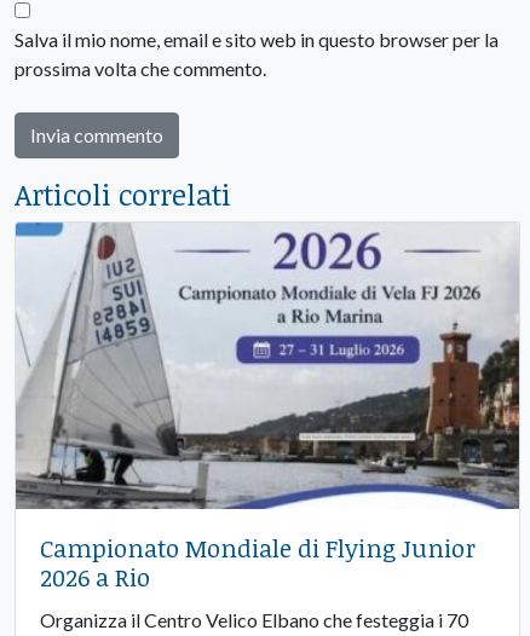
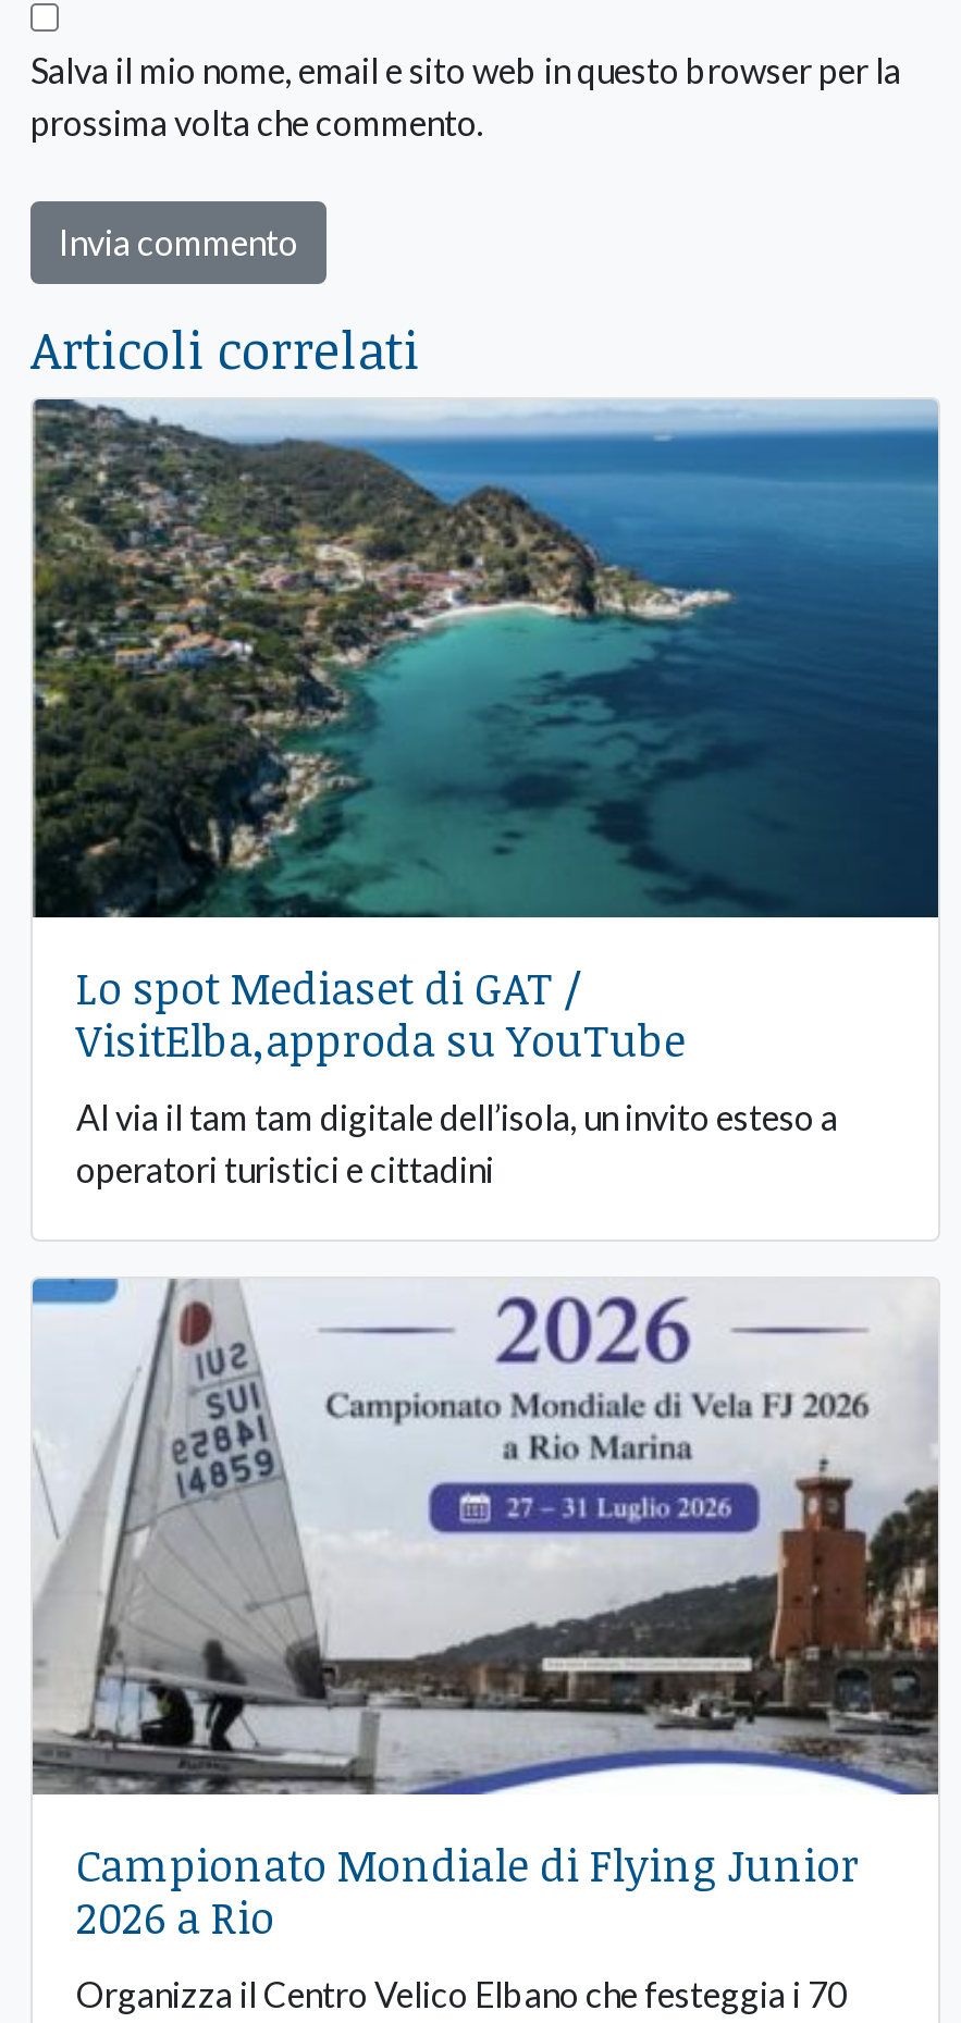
none -> [30,398,940,1189] [image] | Lo spot Mediaset di GAT / | VisitElba,approda su YouTube | Al via il tam tam digitale dell’isola, un invito esteso a | operatori turistici e cittadini

